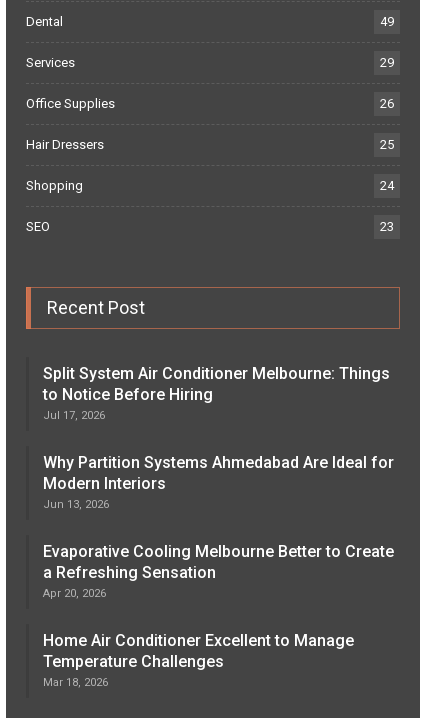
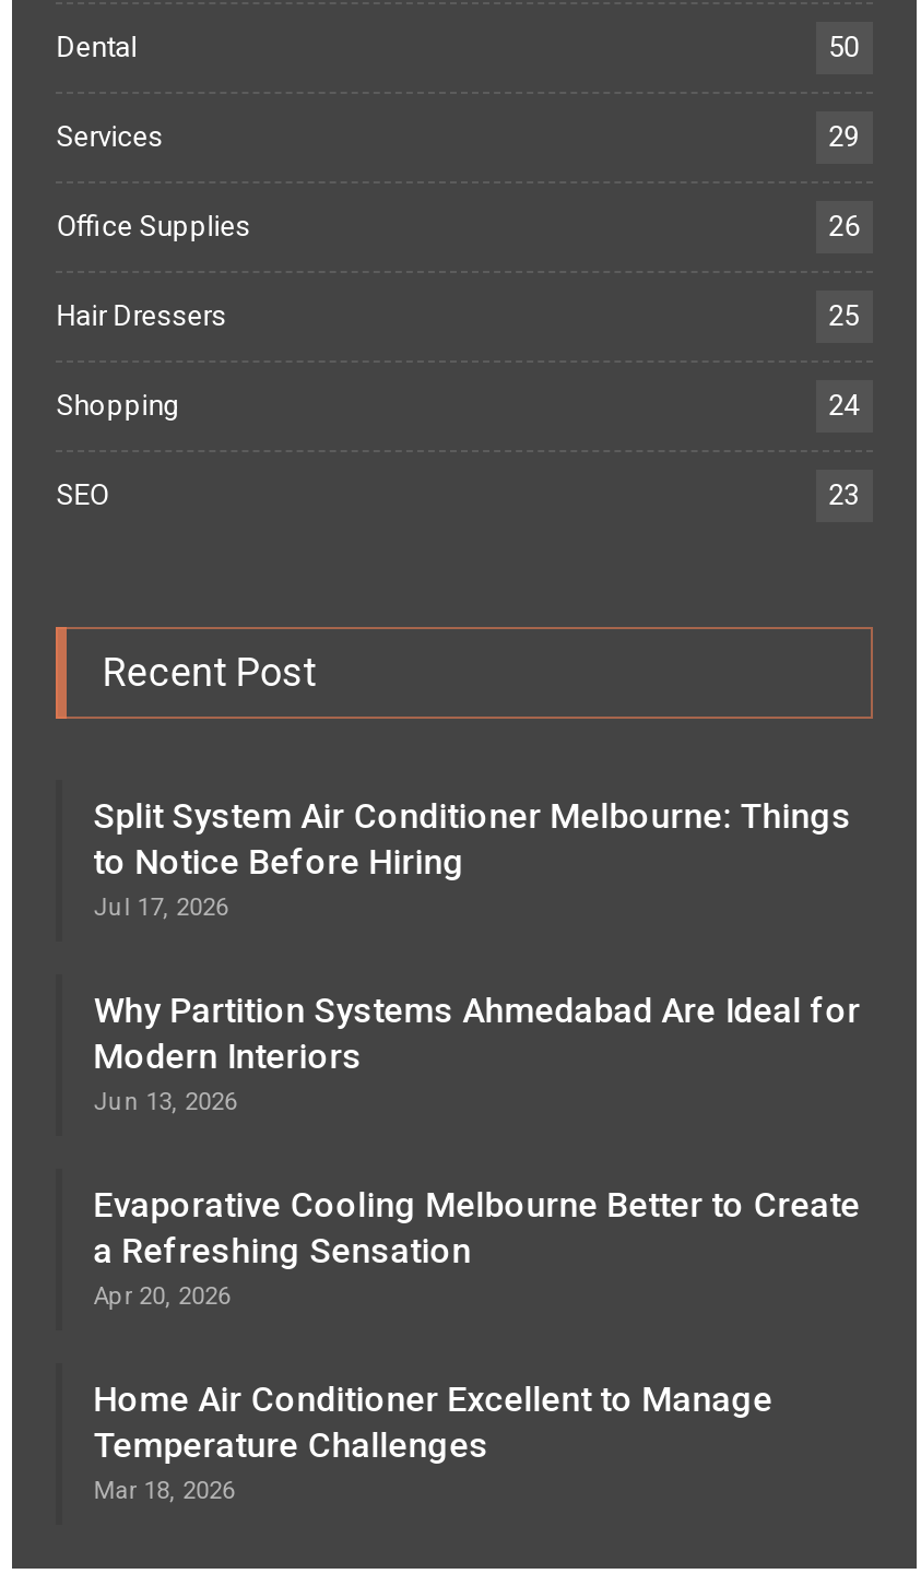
[380,14,394,29] 49 -> [829,31,859,64] 50

